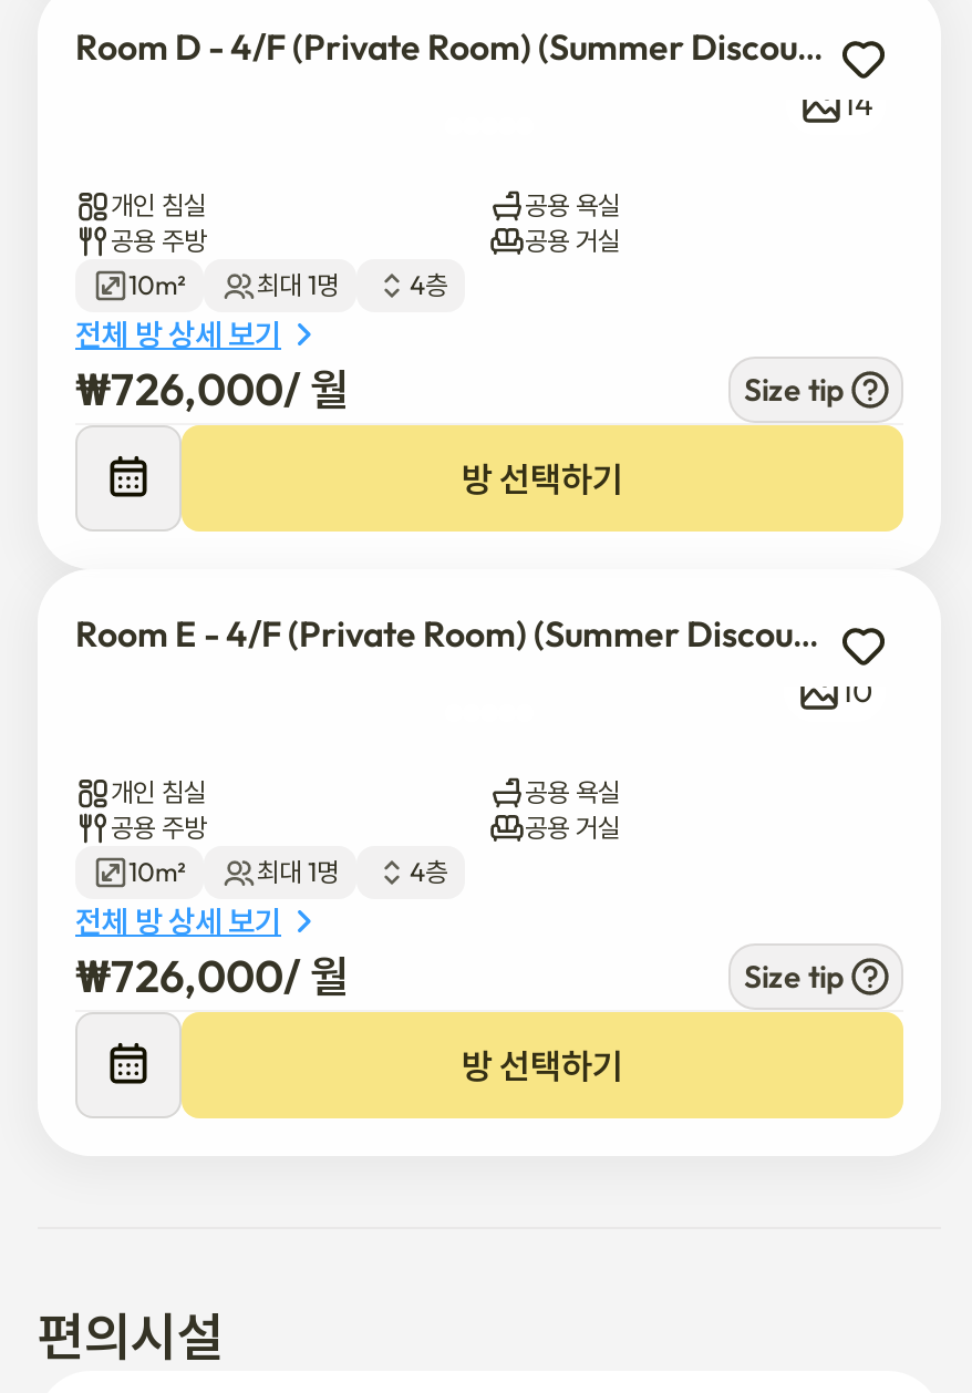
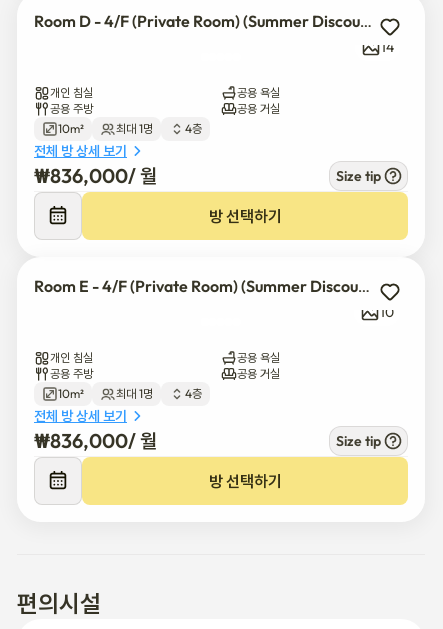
[75,361,348,416] ₩726,000/ 월 -> [34,163,157,188] ₩836,000/ 월
[75,948,348,1003] ₩726,000/ 월 -> [34,428,157,453] ₩836,000/ 월

